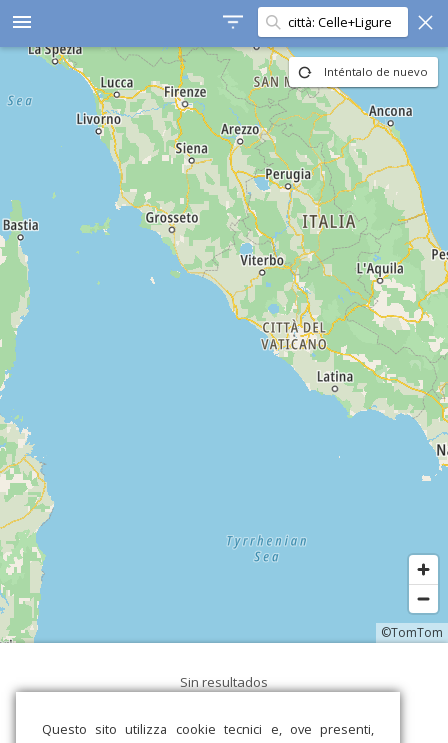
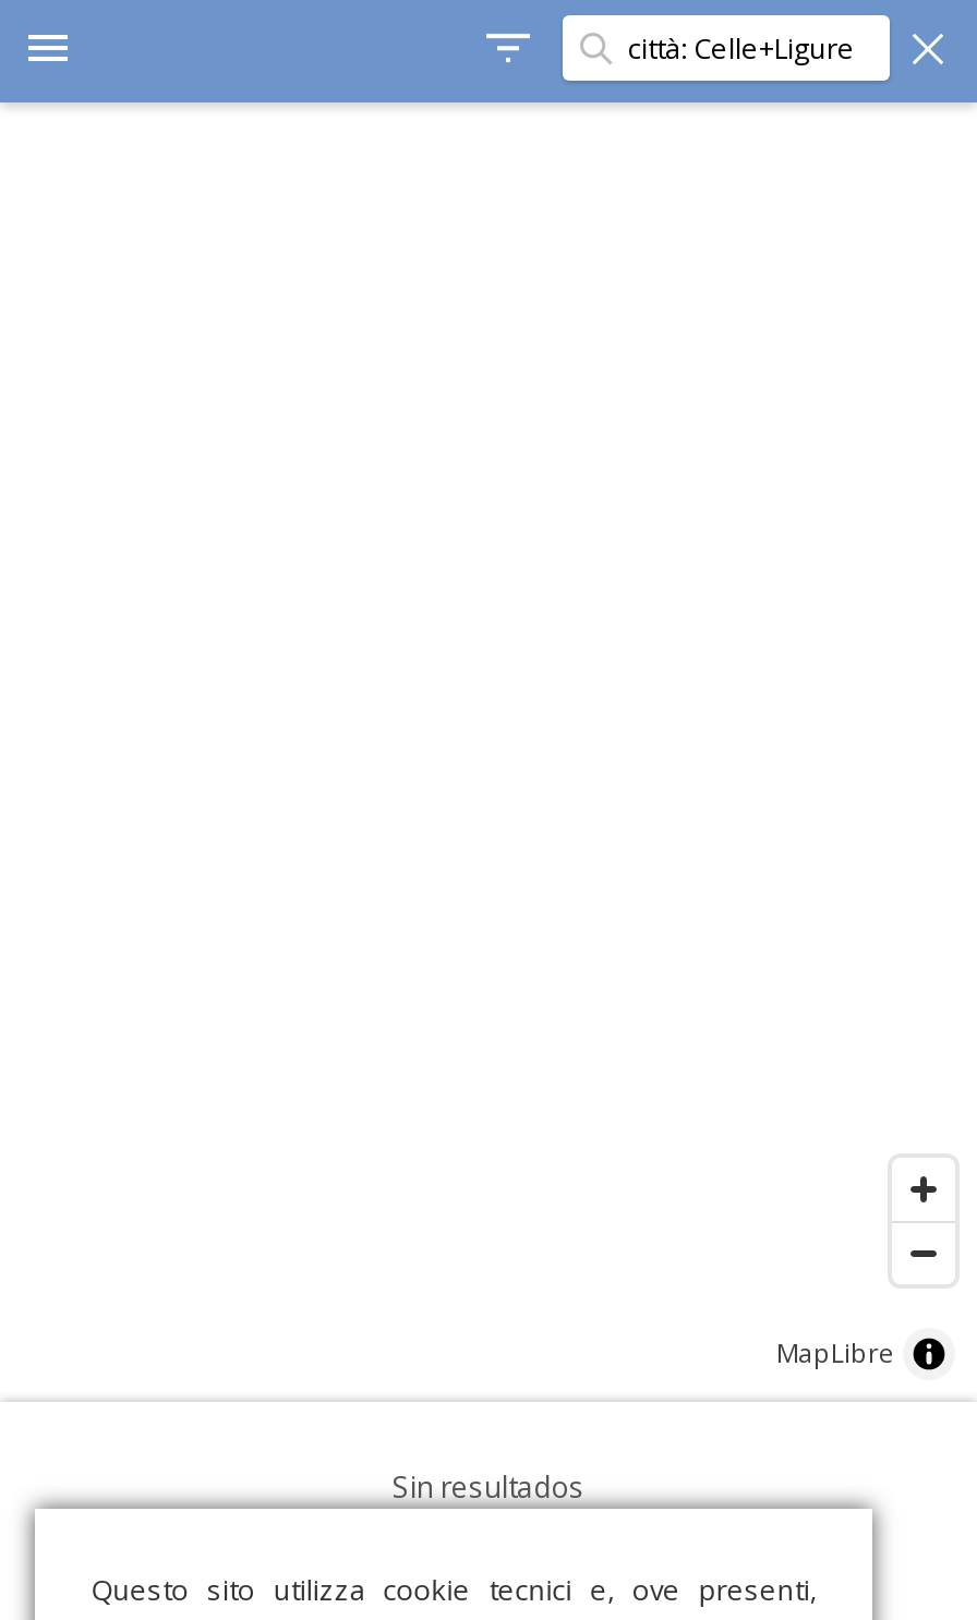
[3,46,445,644] [image] | Inténtalo de nuevo -> none
[381,624,443,641] ©TomTom -> [776,1334,894,1371] MapLibre

